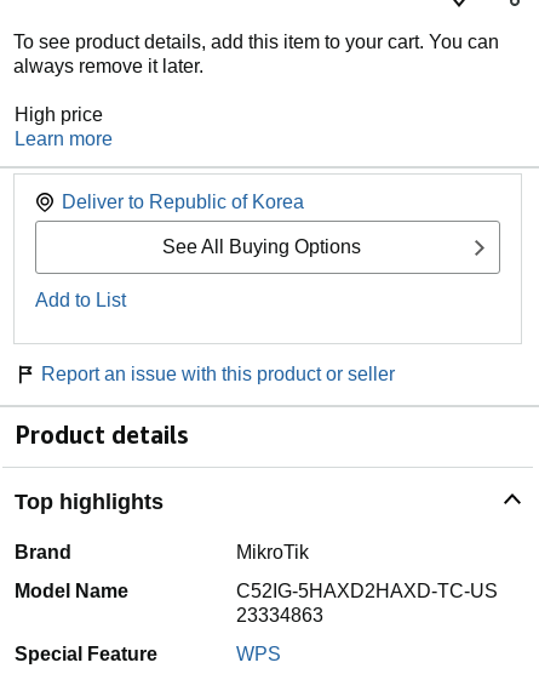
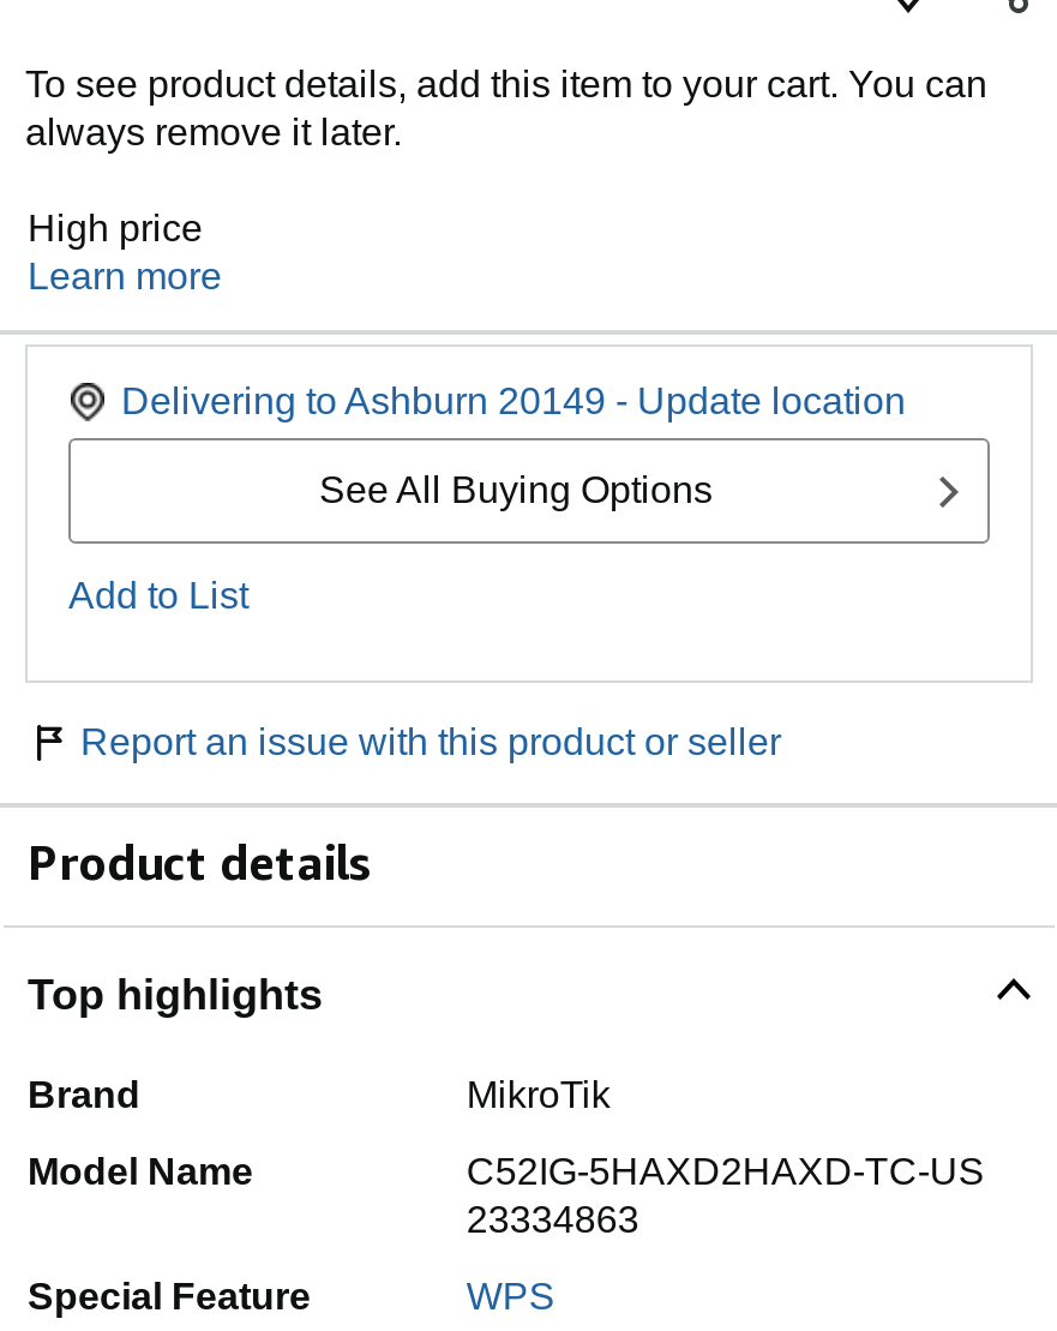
[62,192,304,212] Deliver to Republic of Korea -> [121,379,906,420] Delivering to Ashburn 20149 - Update location

